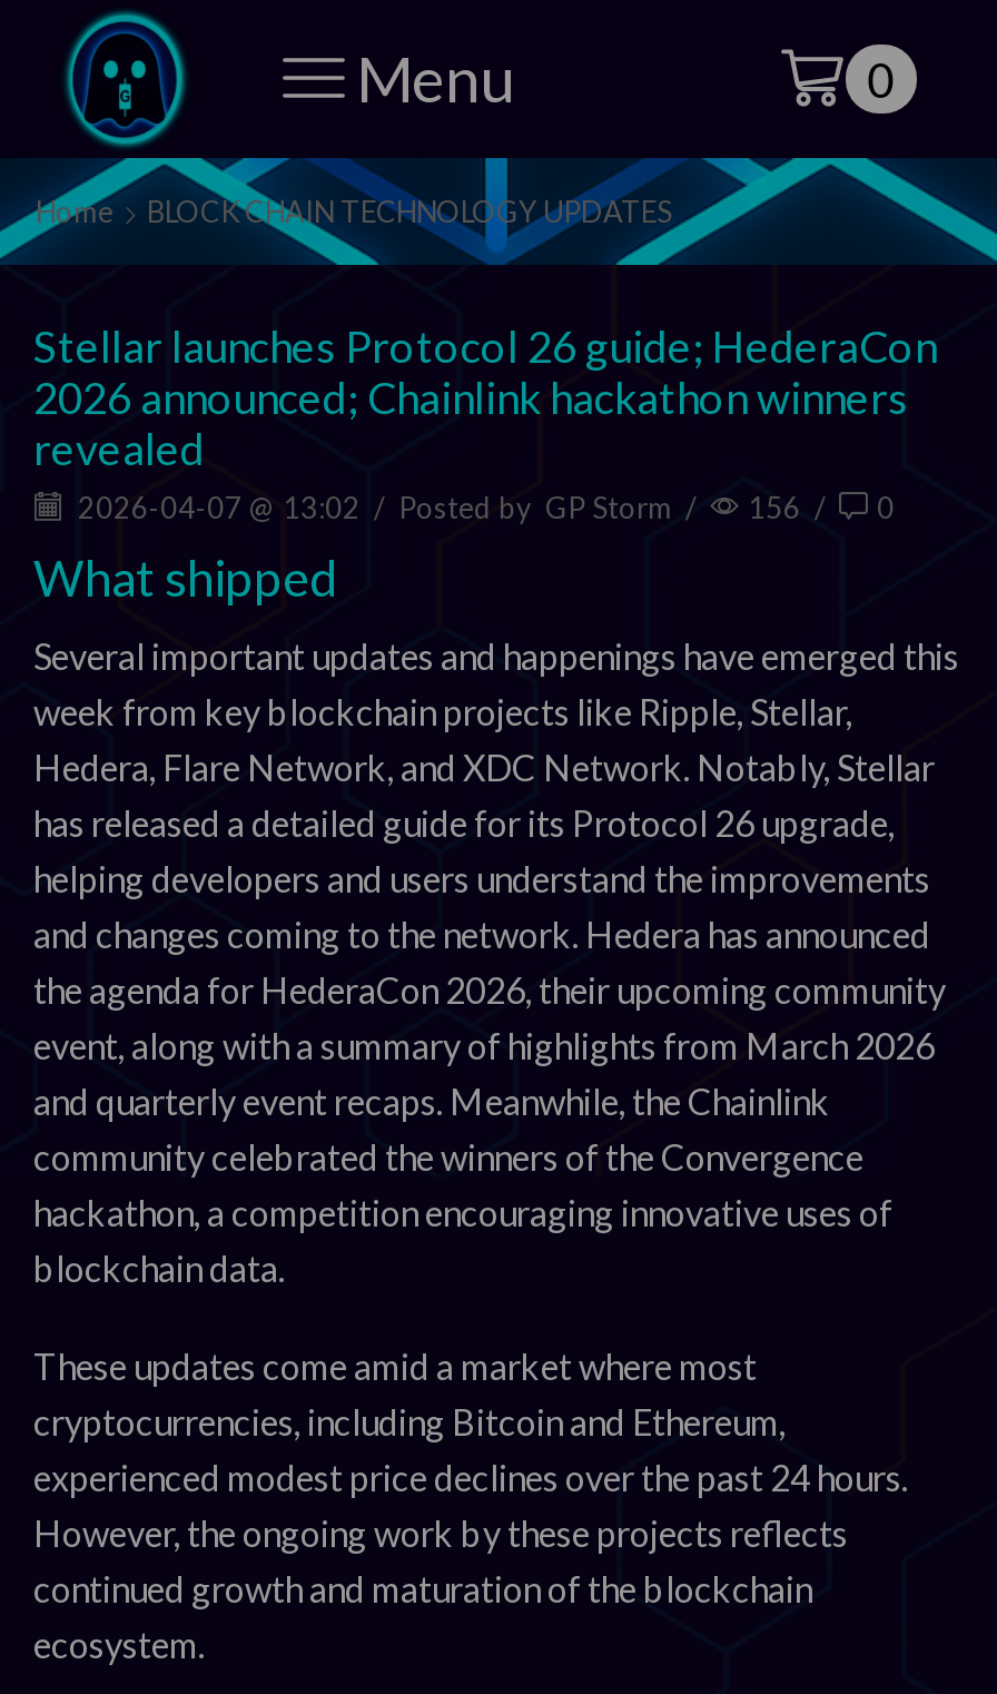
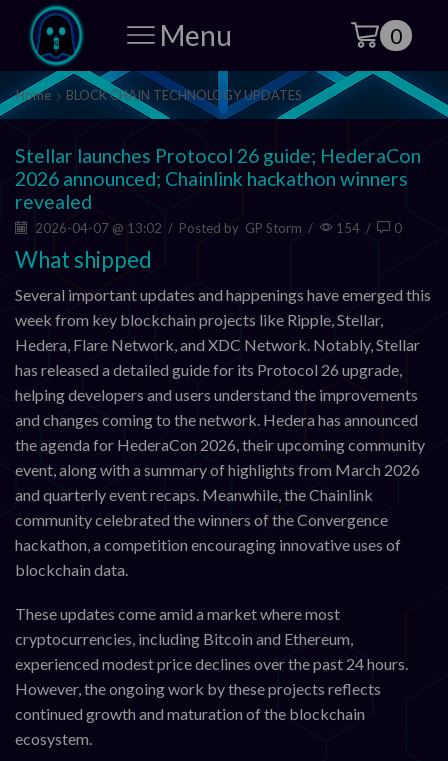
[71,489,895,525] 2026-04-07 @ 13:02 / Posted by GP Storm / 156 / 0 -> [32,220,402,236] 2026-04-07 @ 13:02 / Posted by GP Storm / 154 / 0

